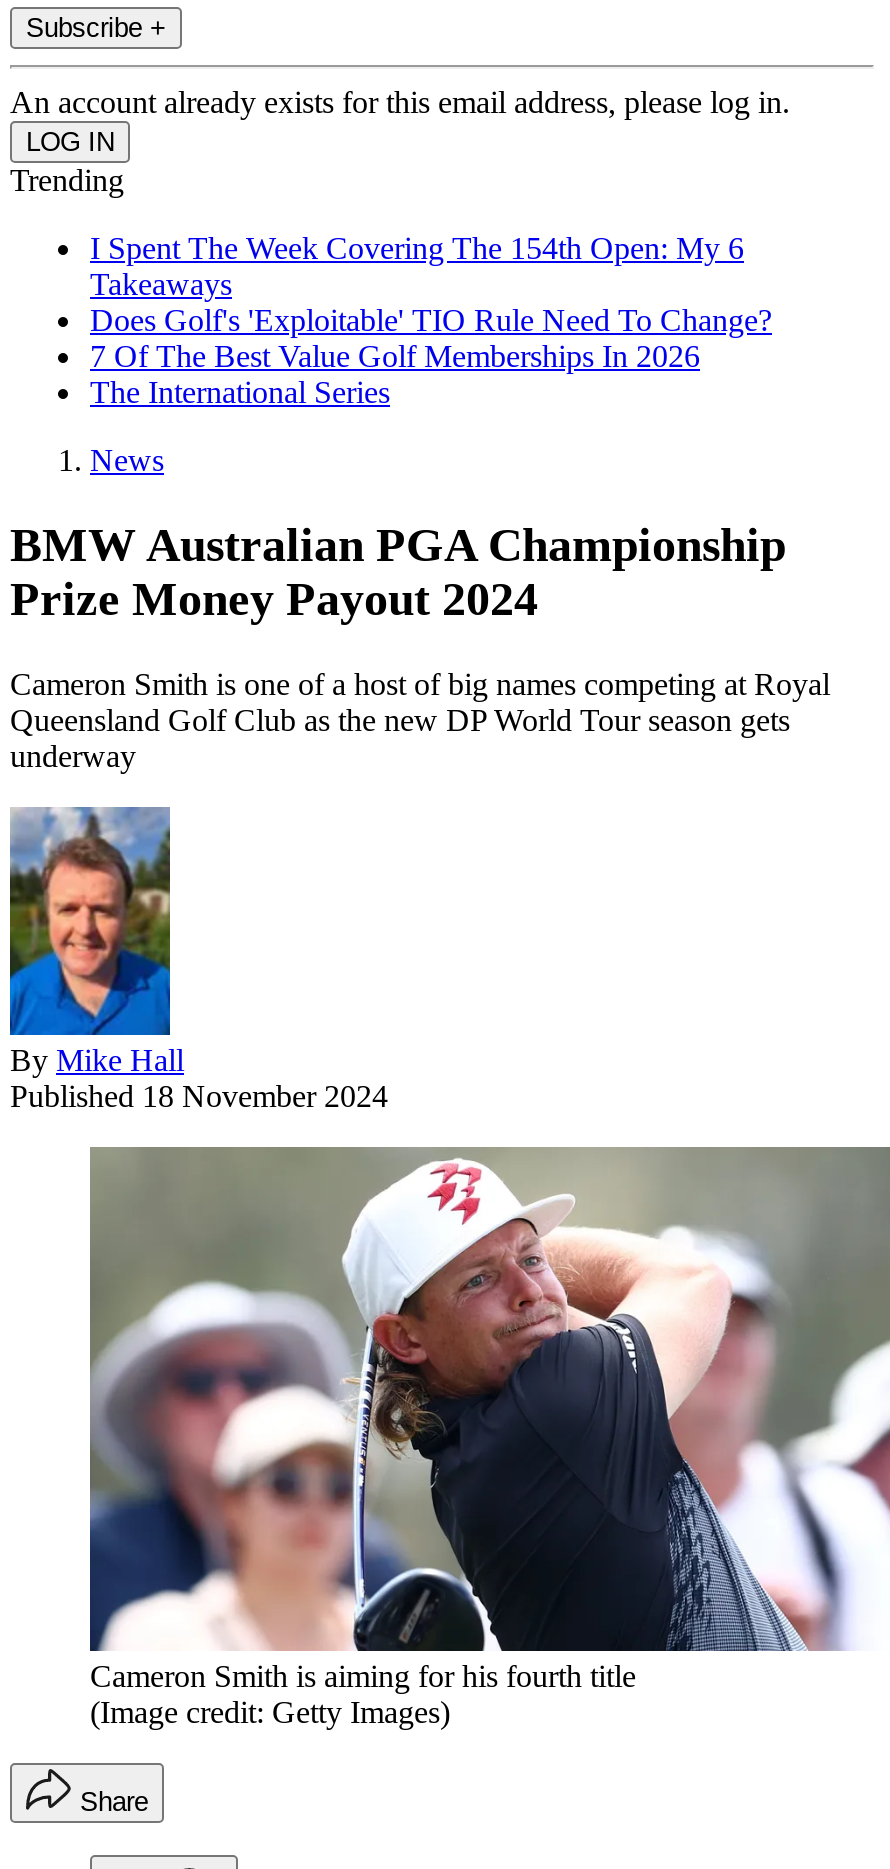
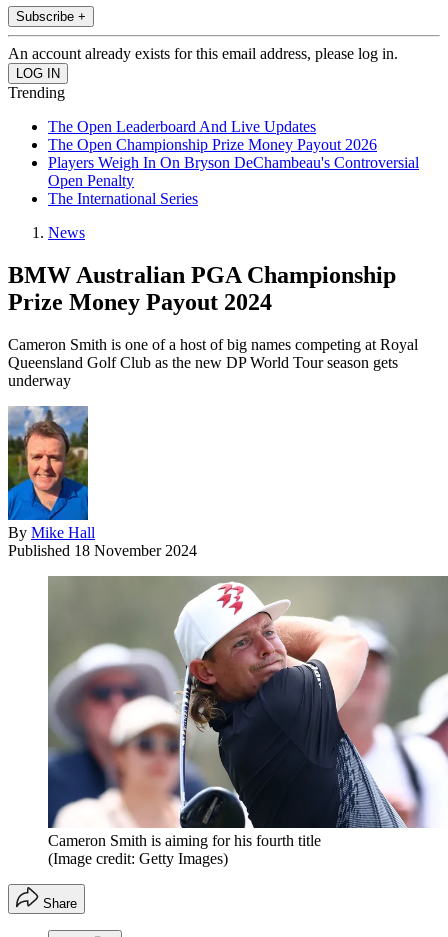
[90,232,772,374] I Spent The Week Covering The 154th Open: My 6 | Takeaways | Does Golf's 'Exploitable' TIO Rule Need To Change? | 7 Of The Best Value Golf Memberships In 2026 -> [48,118,419,189] The Open Leaderboard And Live Updates | The Open Championship Prize Money Payout 2026 | Players Weigh In On Bryson DeChambeau's Controversial | Open Penalty

